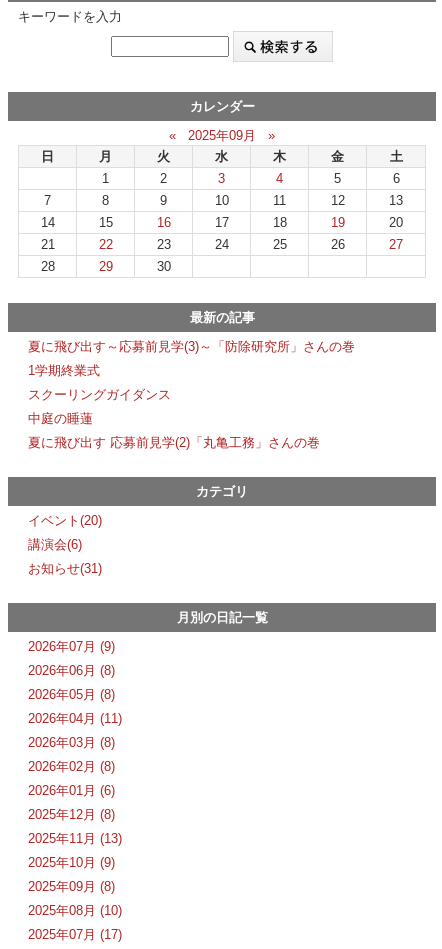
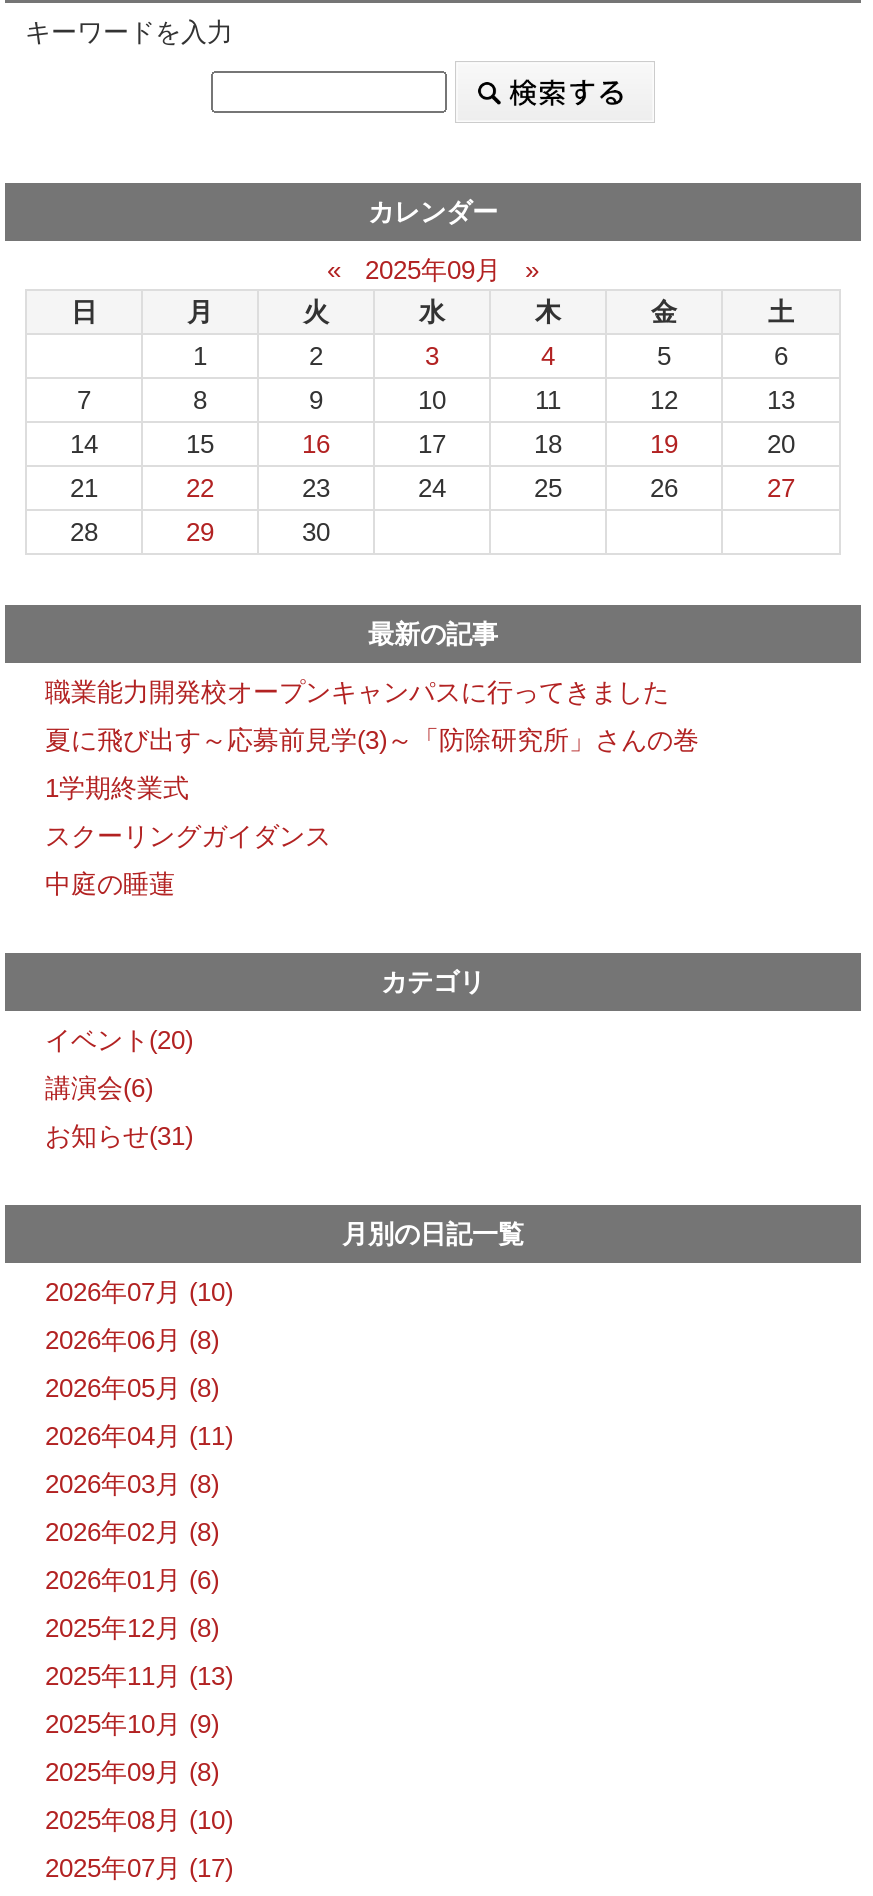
none -> [45,677,669,707] 職業能力開発校オープンキャンパスに行ってきました
moved [28,339,355,426] -> [45,725,699,899]: 夏に飛び出す～応募前見学(3)～「防除研究所」さんの巻 | 1学期終業式 | スクーリングガイダンス | 中庭の睡蓮
[28,435,320,450] 夏に飛び出す 応募前見学(2)「丸亀工務」さんの巻 -> none
[28,639,115,654] 2026年07月 (9) -> [45,1277,233,1307] 2026年07月 (10)

